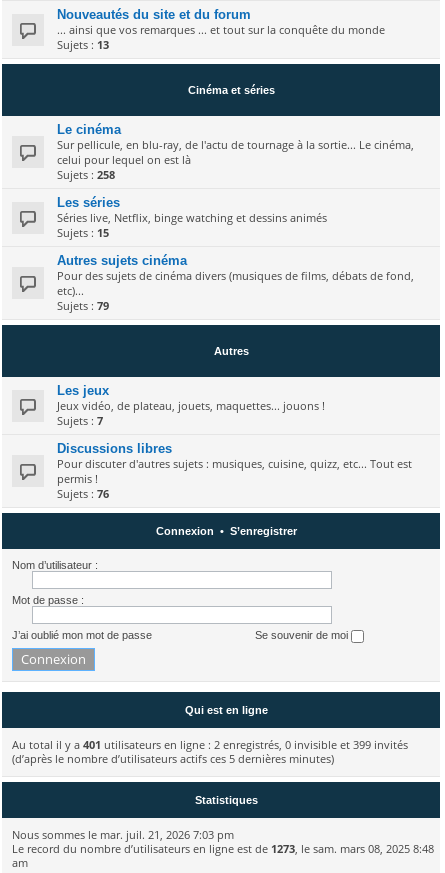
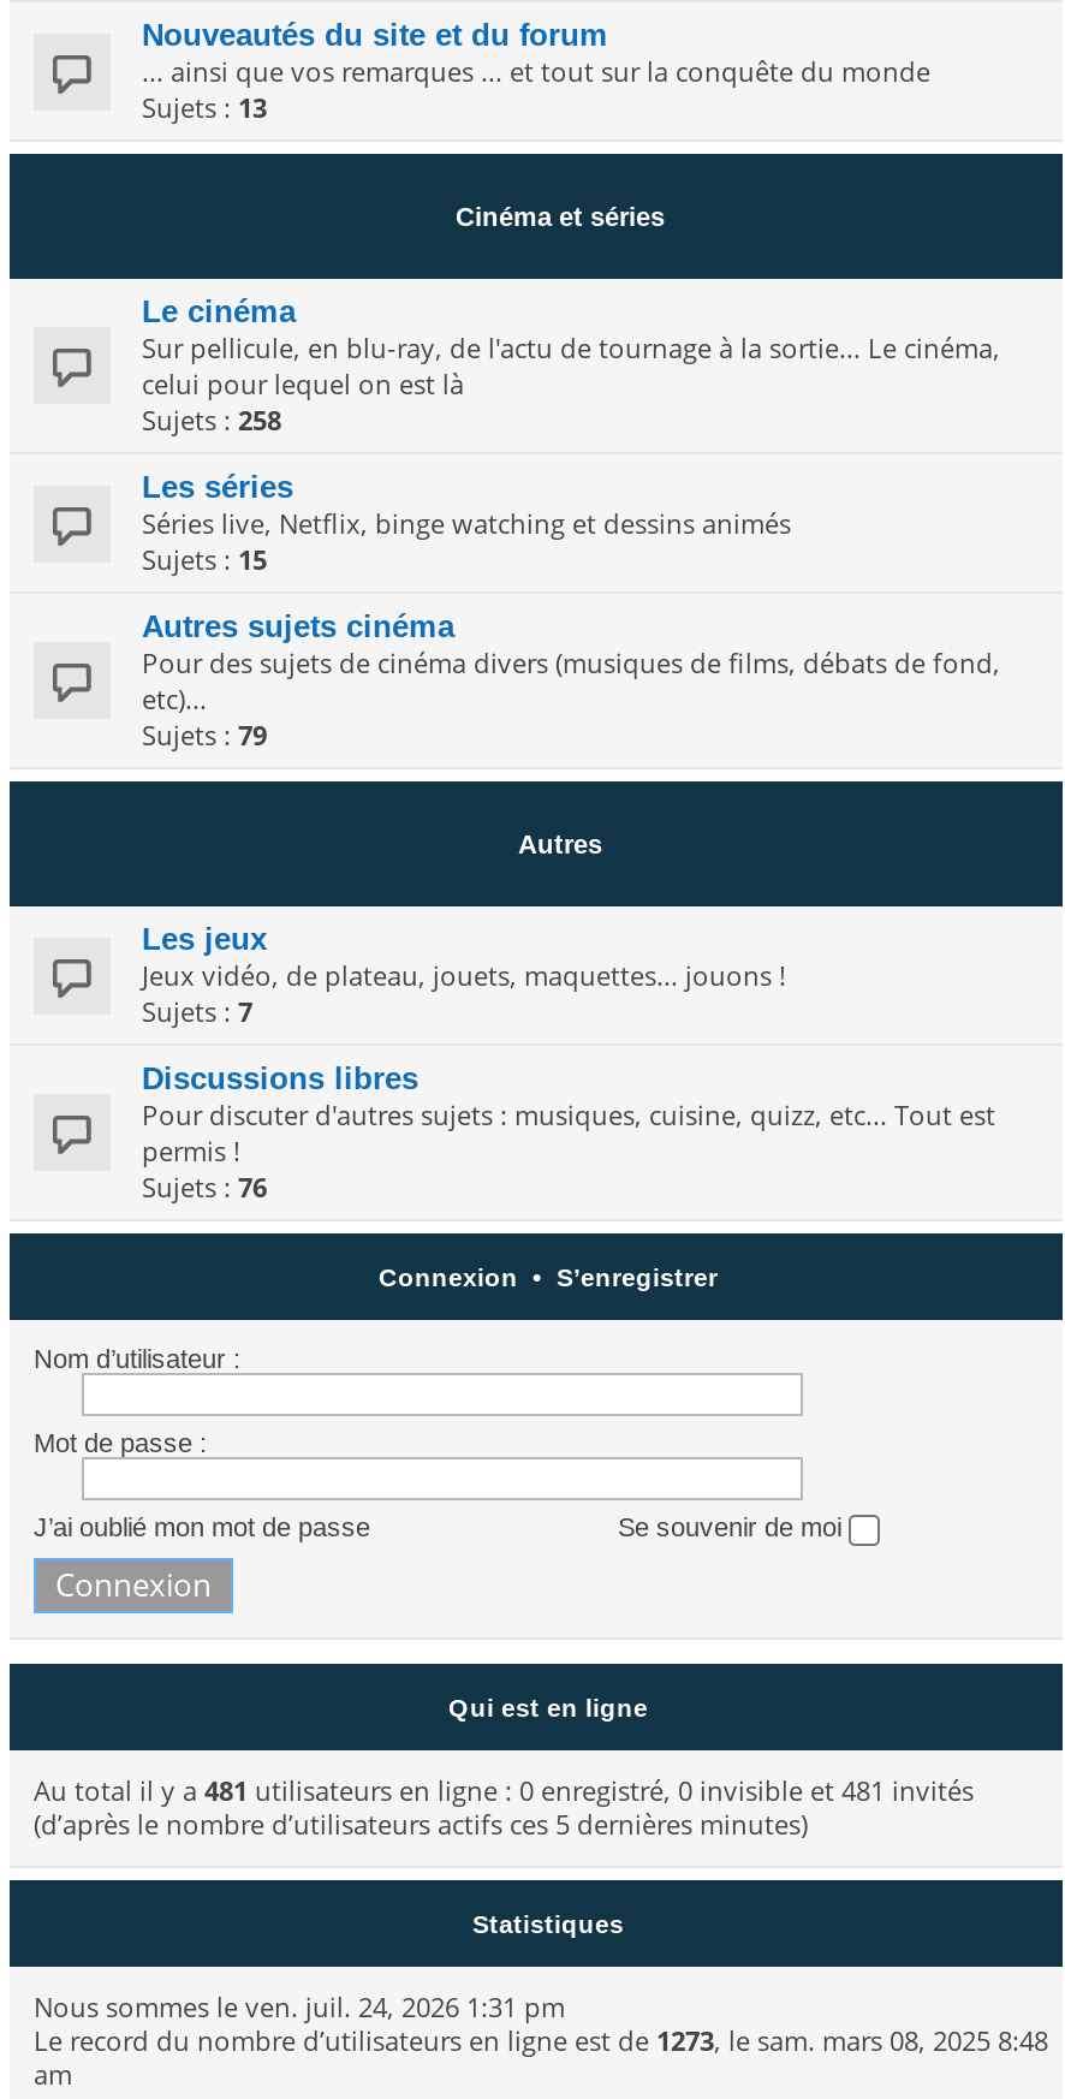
[12,737,408,752] Au total il y a 401 utilisateurs en ligne : 2 enregistrés, 0 invisible et 399 invités -> [34,1771,974,1807] Au total il y a 481 utilisateurs en ligne : 0 enregistré, 0 invisible et 481 invités
[12,827,234,842] Nous sommes le mar. juil. 21, 2026 7:03 pm -> [34,1987,565,2024] Nous sommes le ven. juil. 24, 2026 1:31 pm

